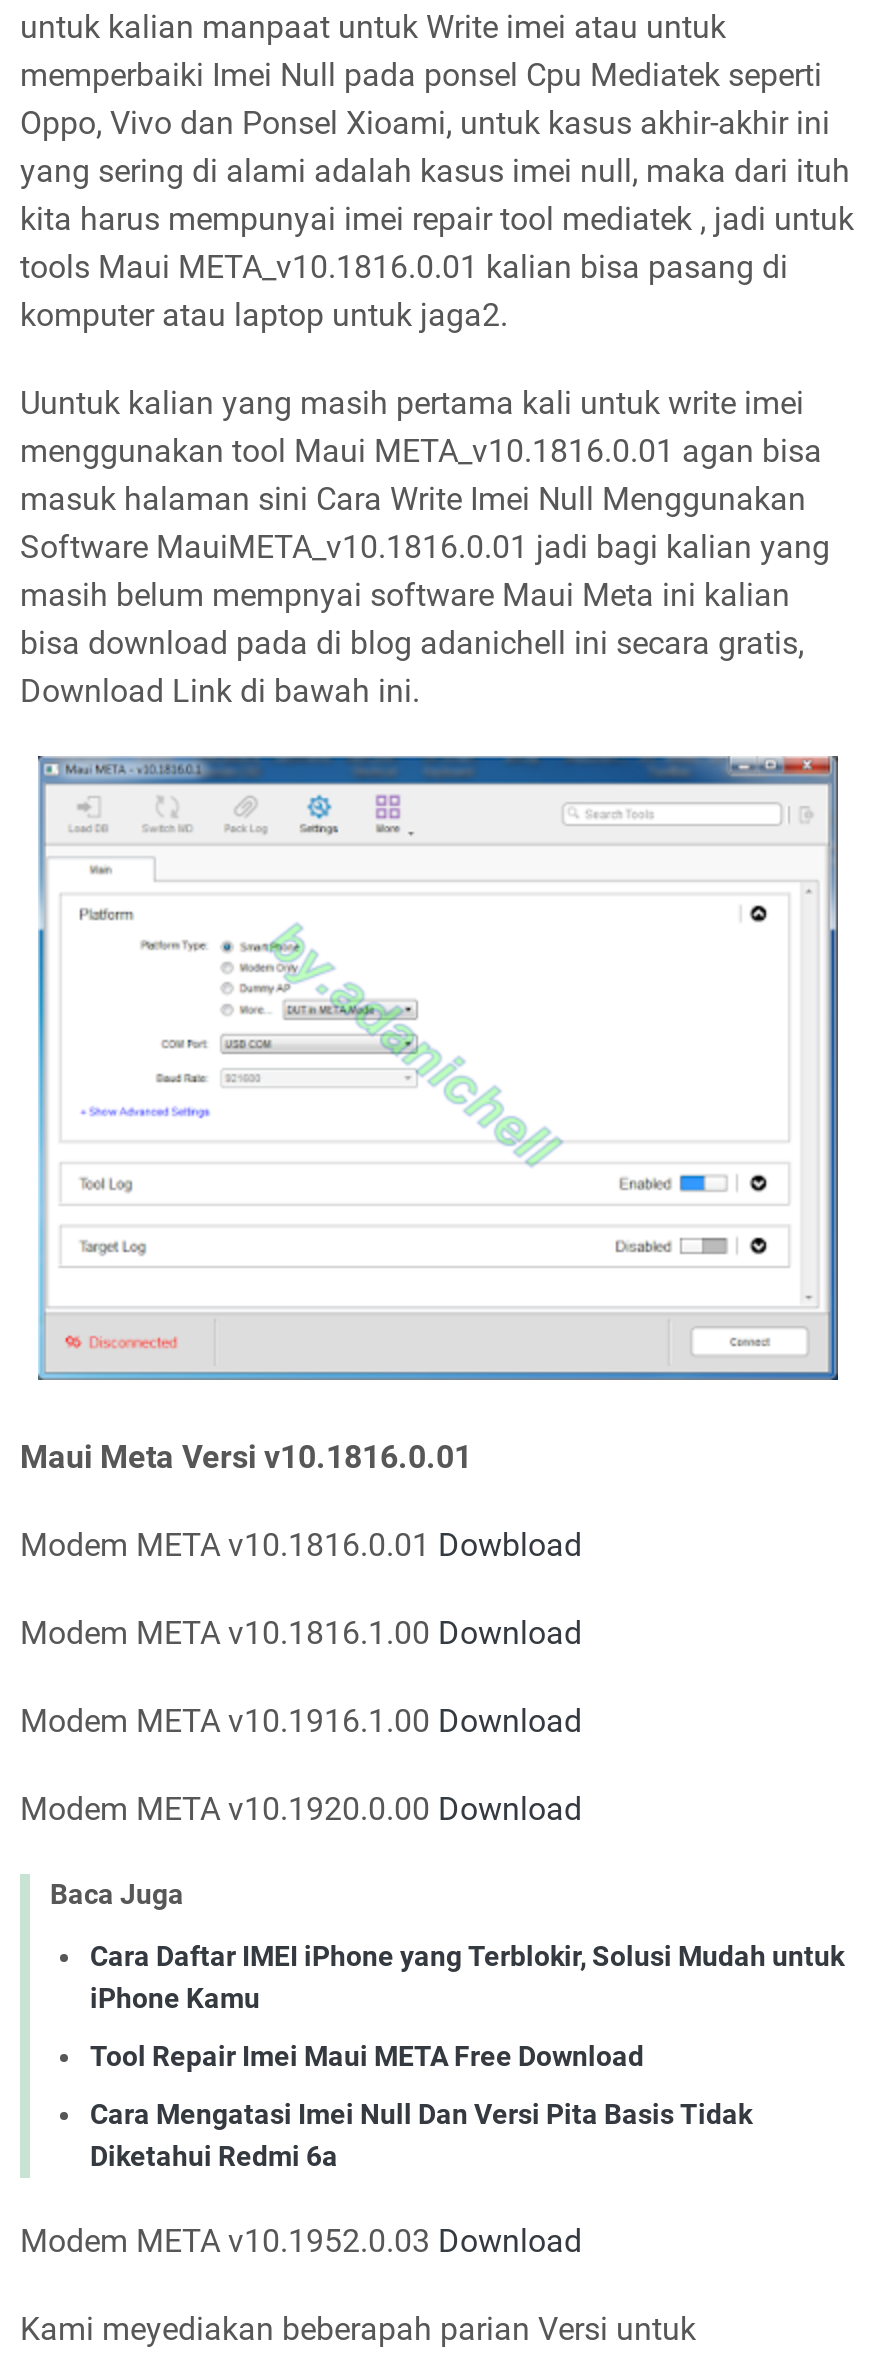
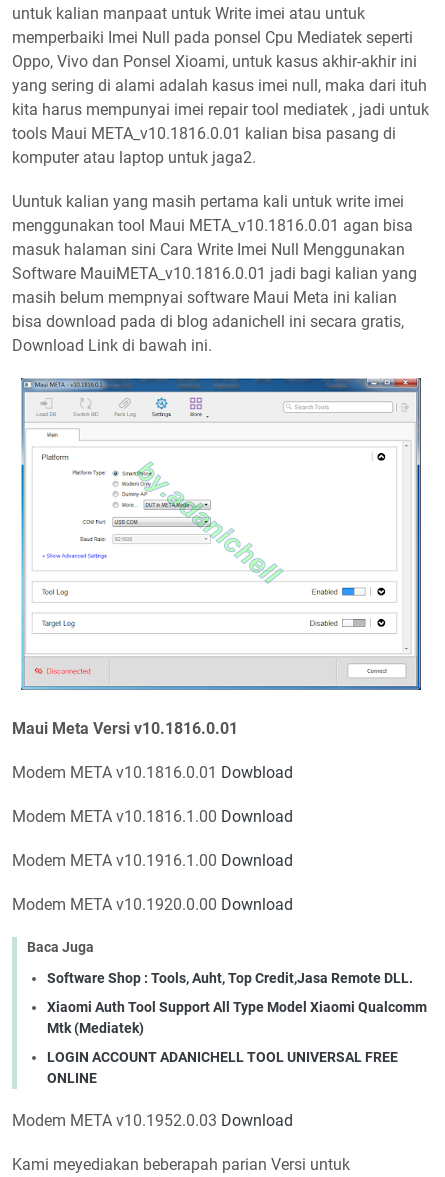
[90,1939,844,2013] Cara Daftar IMEI iPhone yang Terblokir, Solusi Mudah untuk | iPhone Kamu -> [47,970,413,986] Software Shop : Tools, Auht, Top Credit,Jasa Remote DLL.
[90,2039,644,2071] Tool Repair Imei Maui META Free Download -> [47,999,427,1036] Xiaomi Auth Tool Support All Type Model Xiaomi Qualcomm | Mtk (Mediatek)
[90,2097,752,2171] Cara Mengatasi Imei Null Dan Versi Pita Basis Tidak | Diketahui Redmi 6a -> [47,1049,398,1086] LOGIN ACCOUNT ADANICHELL TOOL UNIVERSAL FREE | ONLINE

